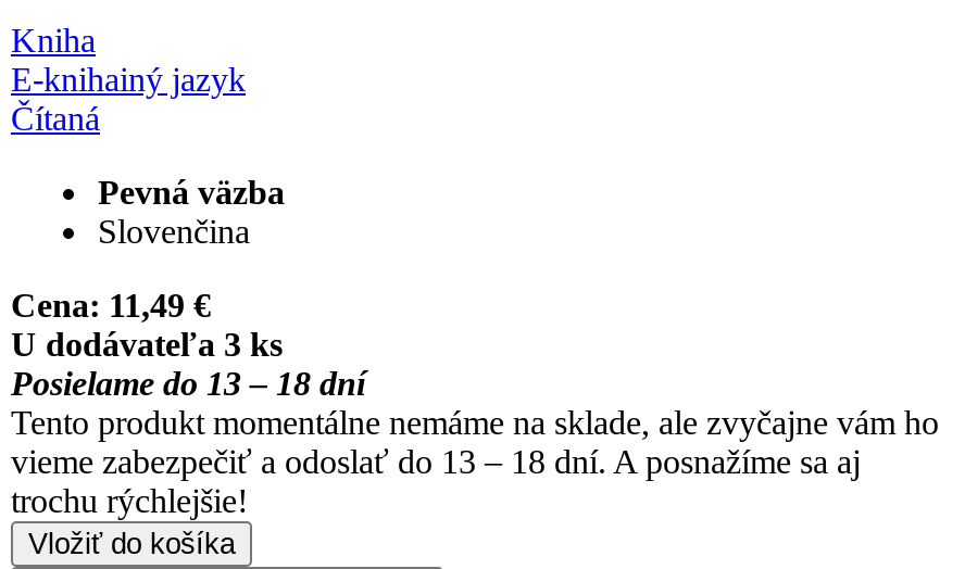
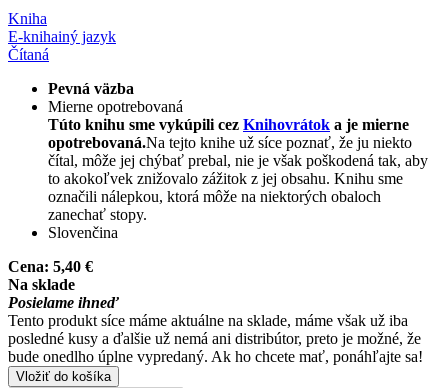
none -> [48,98,428,223] Mierne opotrebovaná | Túto knihu sme vykúpili cez Knihovrátok a je mierne | opotrebovaná.Na tejto knihe už síce poznať, že ju niekto | čítal, môže jej chýbať prebal, nie je však poškodená tak, aby | to akokoľvek znižovalo zážitok z jej obsahu. Knihu sme | označili nálepkou, ktorá môže na niektorých obaloch | zanechať stopy.
[11,286,939,519] Cena: 11,49 € | U dodávateľa 3 ks | Posielame do 13 – 18 dní | Tento produkt momentálne nemáme na sklade, ale zvyčajne vám ho | vieme zabezpečiť a odoslať do 13 – 18 dní. A posnažíme sa aj | trochu rýchlejšie! -> [8,258,423,365] Cena: 5,40 € | Na sklade | Posielame ihneď | Tento produkt síce máme aktuálne na sklade, máme však už iba | posledné kusy a ďalšie už nemá ani distribútor, preto je možné, že | bude onedlho úplne vypredaný. Ak ho chcete mať, ponáhľajte sa!

